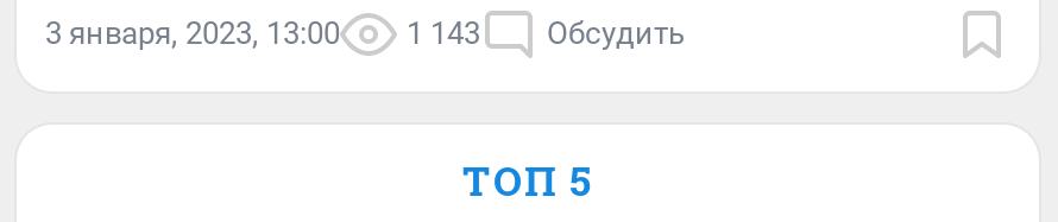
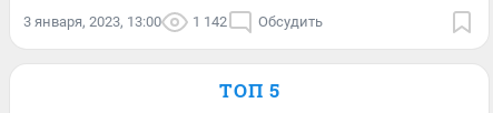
[407,15,480,51] 1 143 -> [193,13,227,30] 1 142

